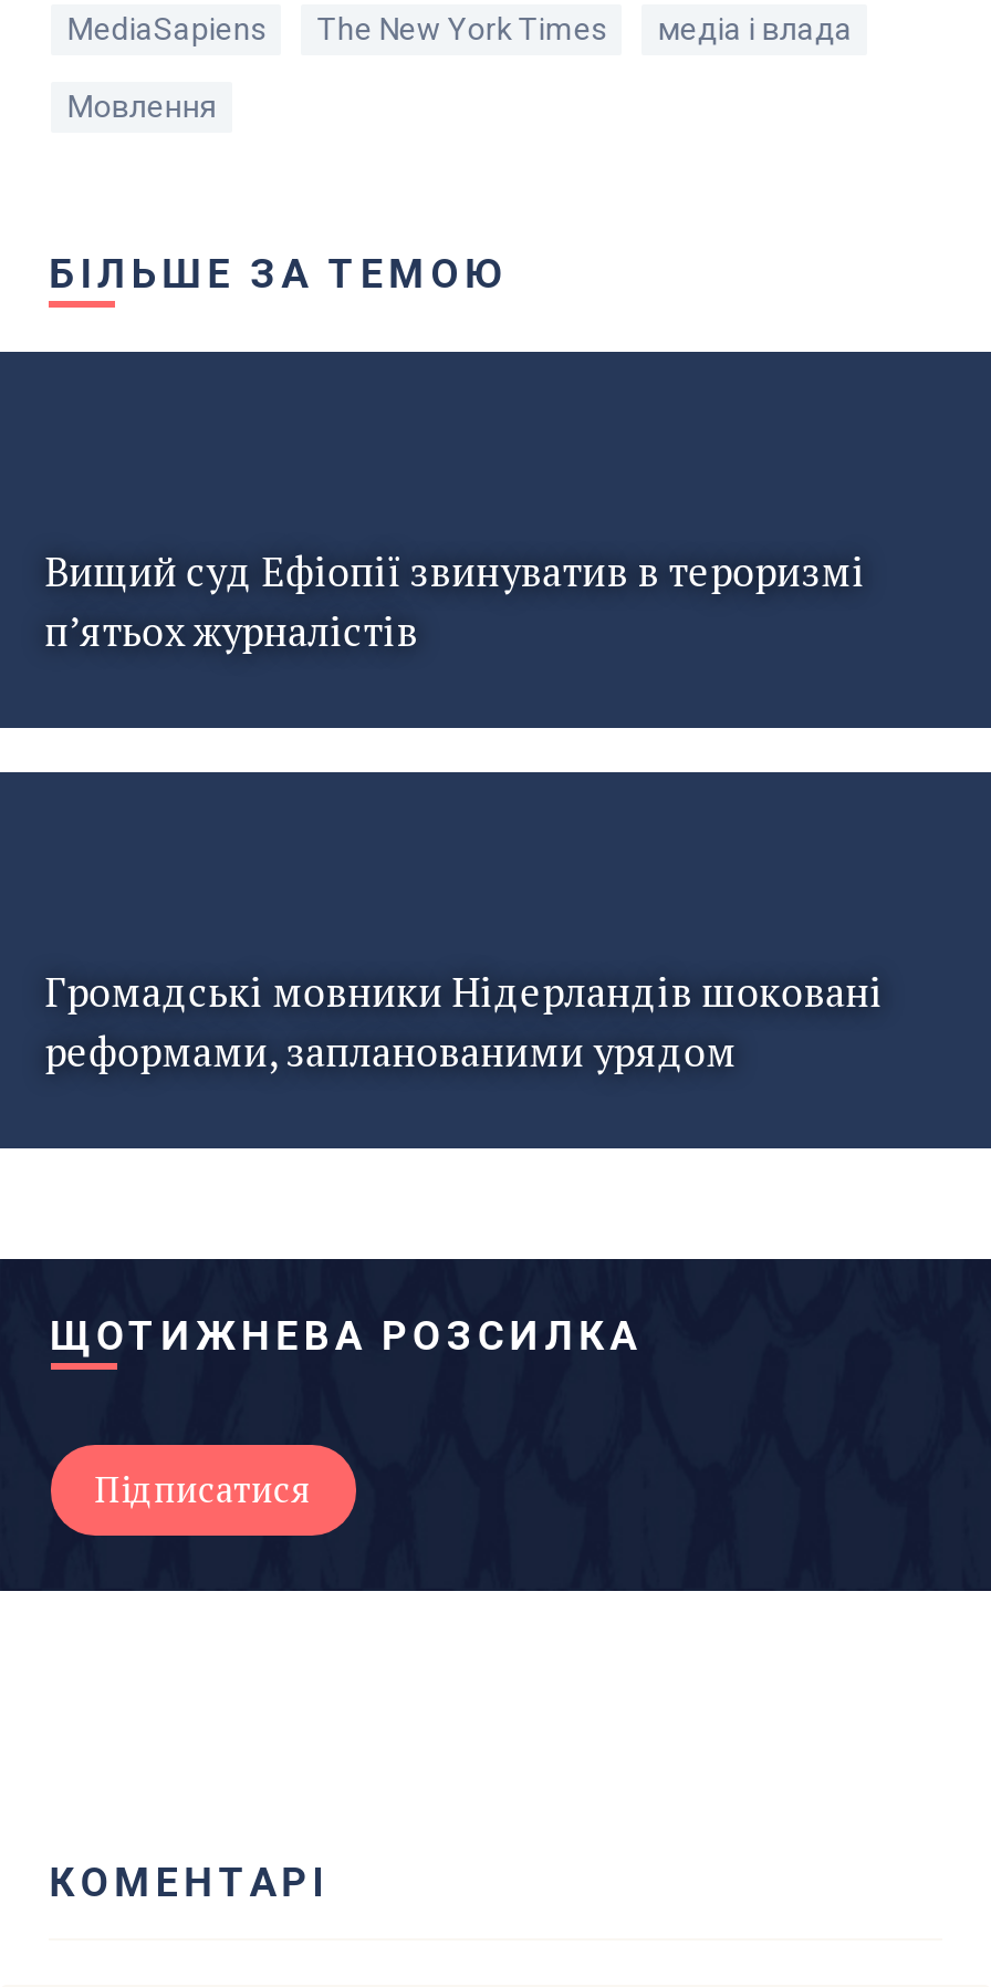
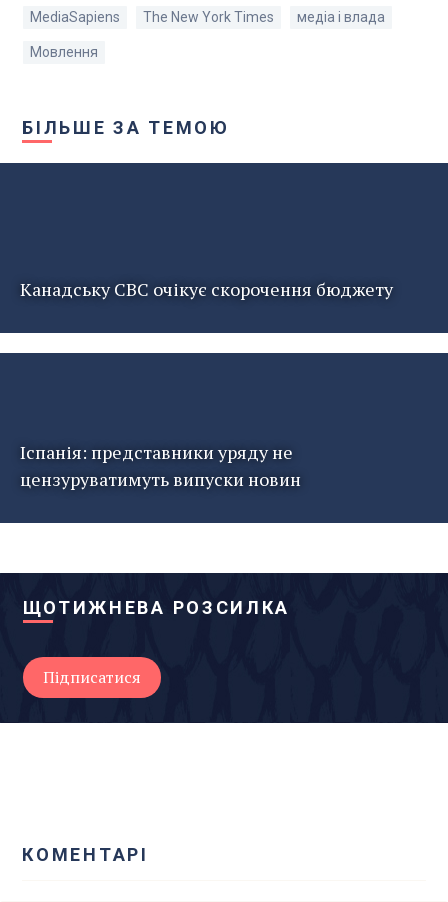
[45,545,865,657] Вищий суд Ефіопії звинуватив в тероризмі | п’ятьох журналістів -> [20,277,393,301] Канадську CBC очікує скорочення бюджету
[45,965,883,1078] Громадські мовники Нідерландів шоковані | реформами, запланованими урядом -> [20,440,301,491] Іспанія: представники уряду не | цензуруватимуть випуски новин

